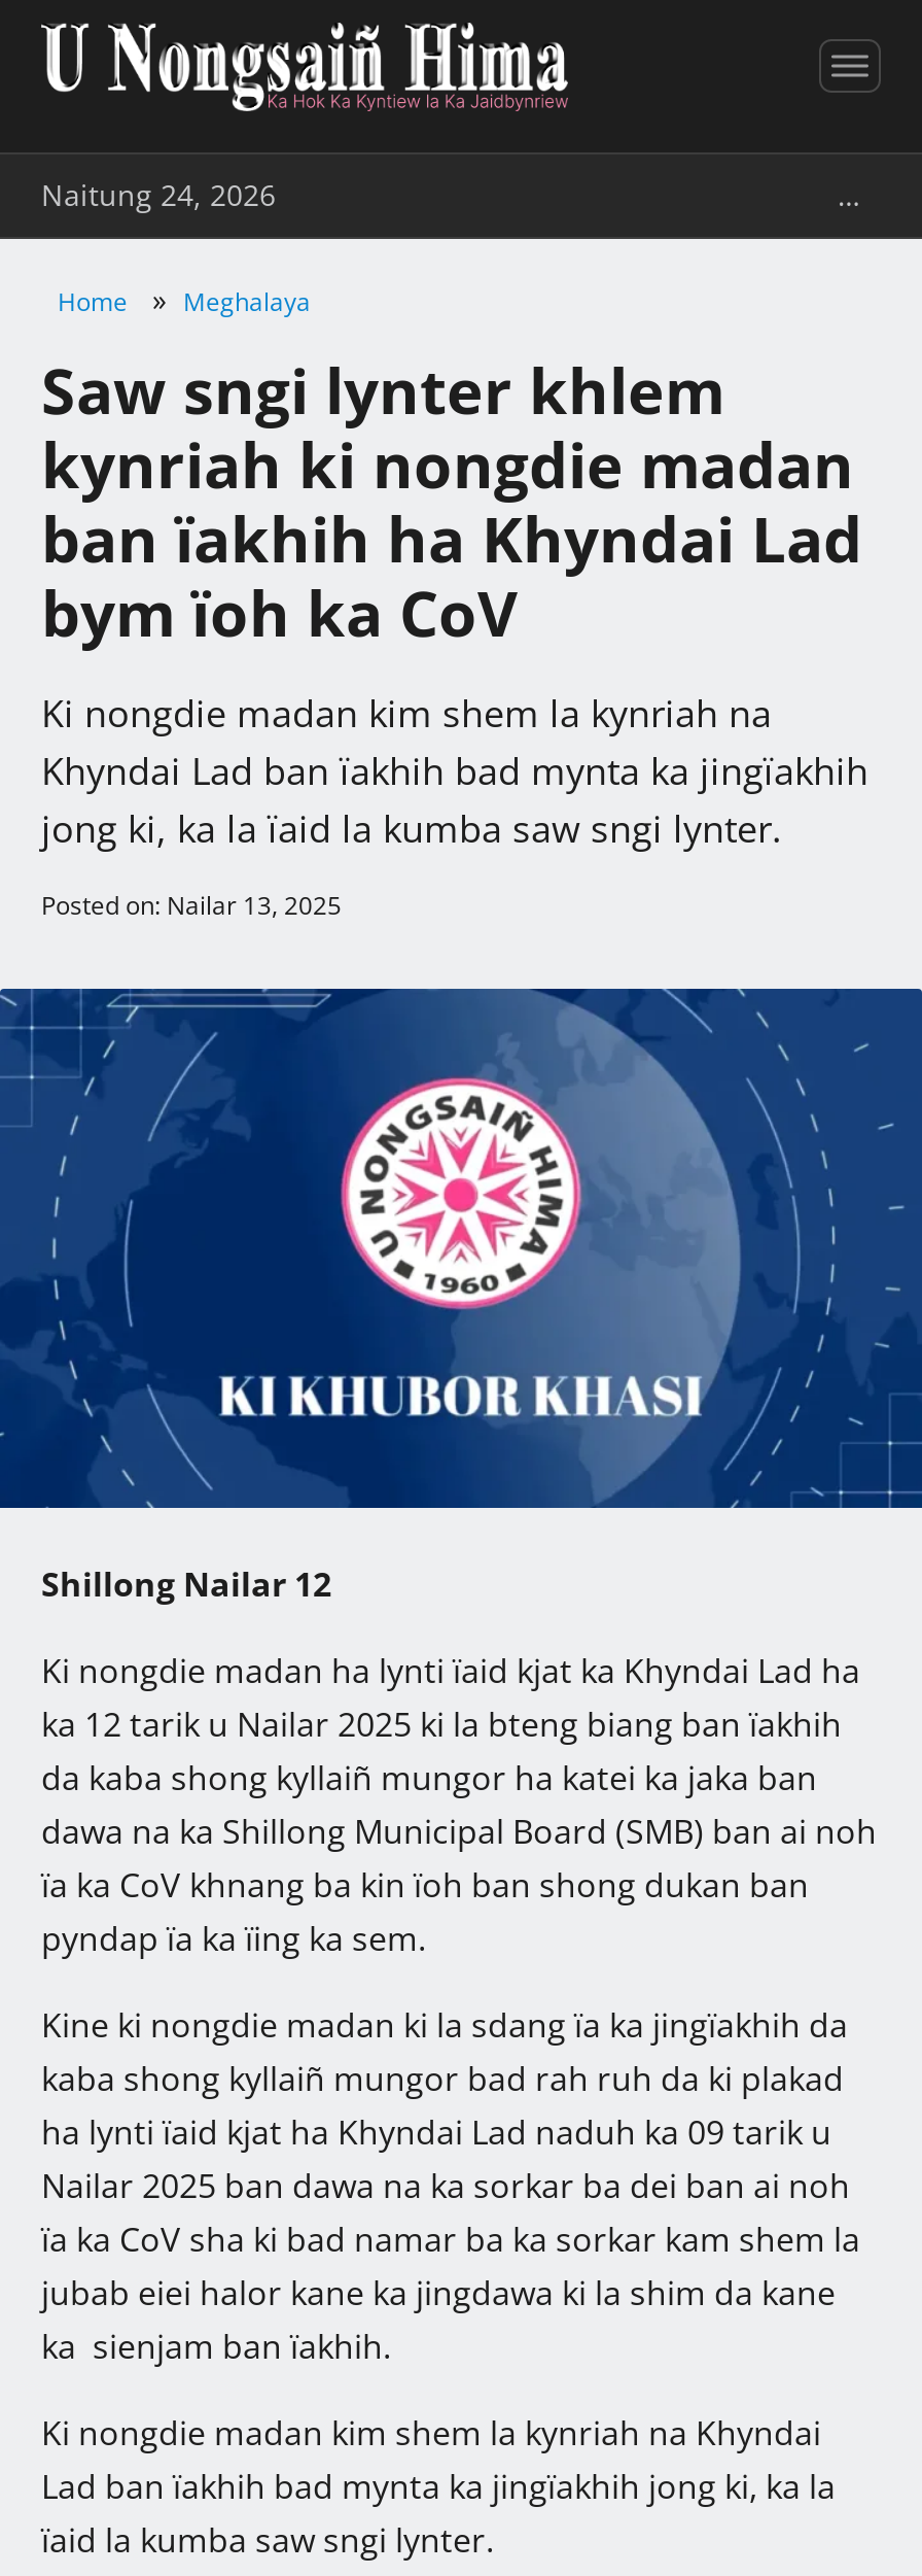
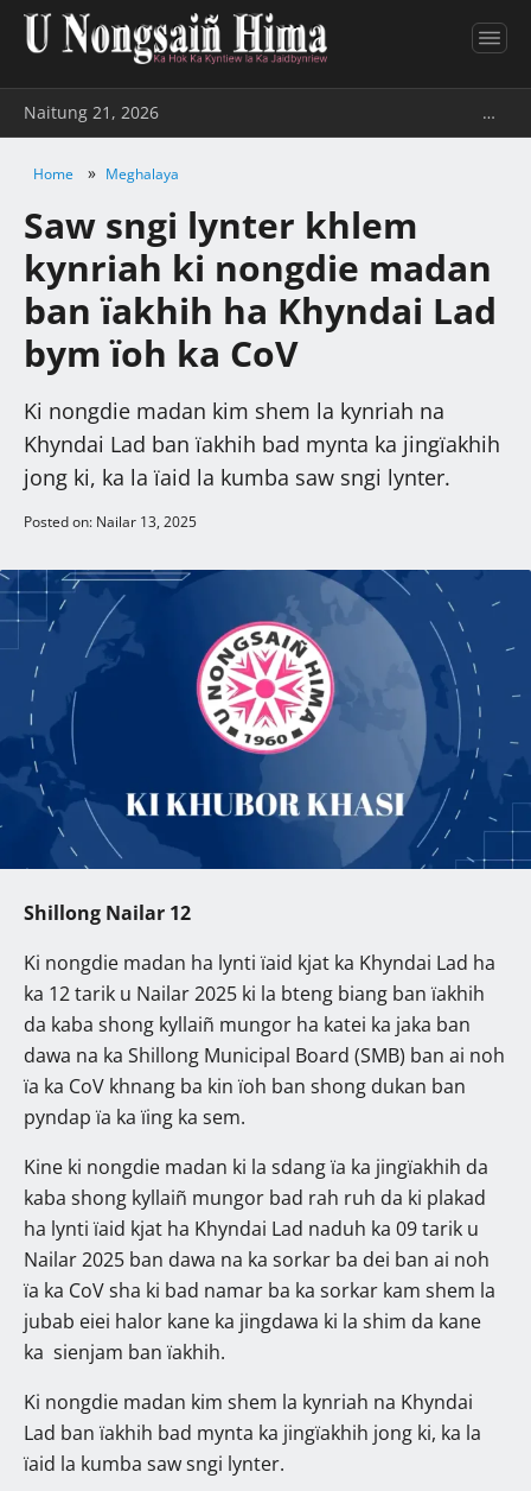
[41,175,276,214] Naitung 24, 2026 -> [24,101,159,123] Naitung 21, 2026

